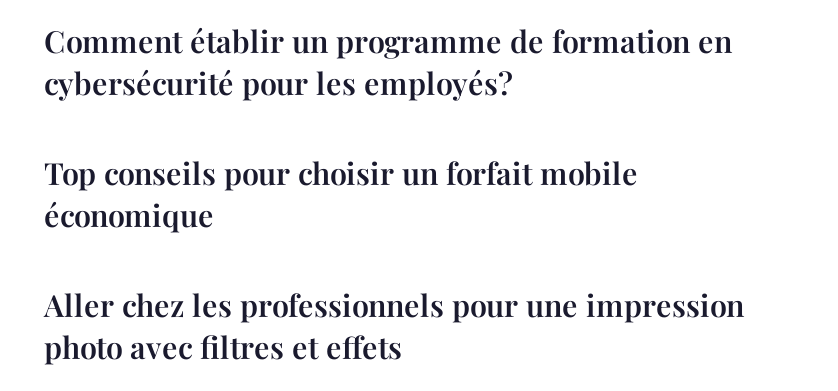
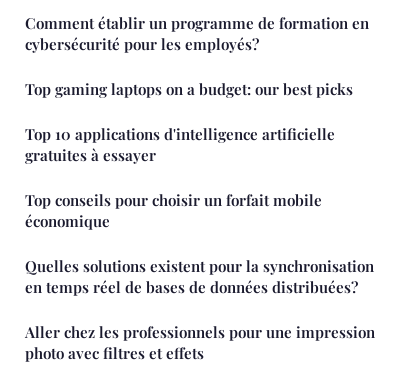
none -> [25,79,353,165] Top gaming laptops on a budget: our best picks | Top 10 applications d'intelligence artificielle | gratuites à essayer
none -> [25,256,374,297] Quelles solutions existent pour la synchronisation | en temps réel de bases de données distribuées?

